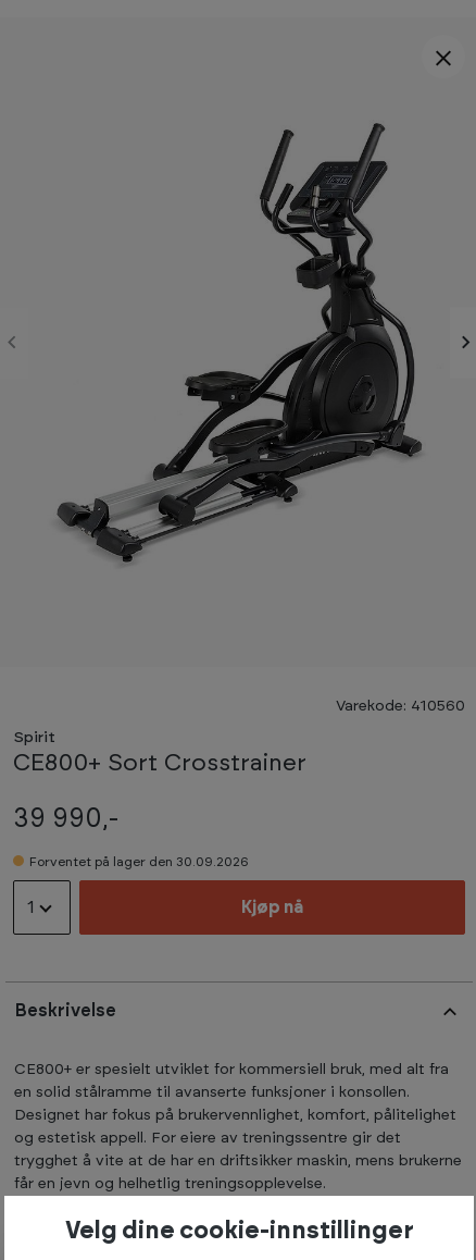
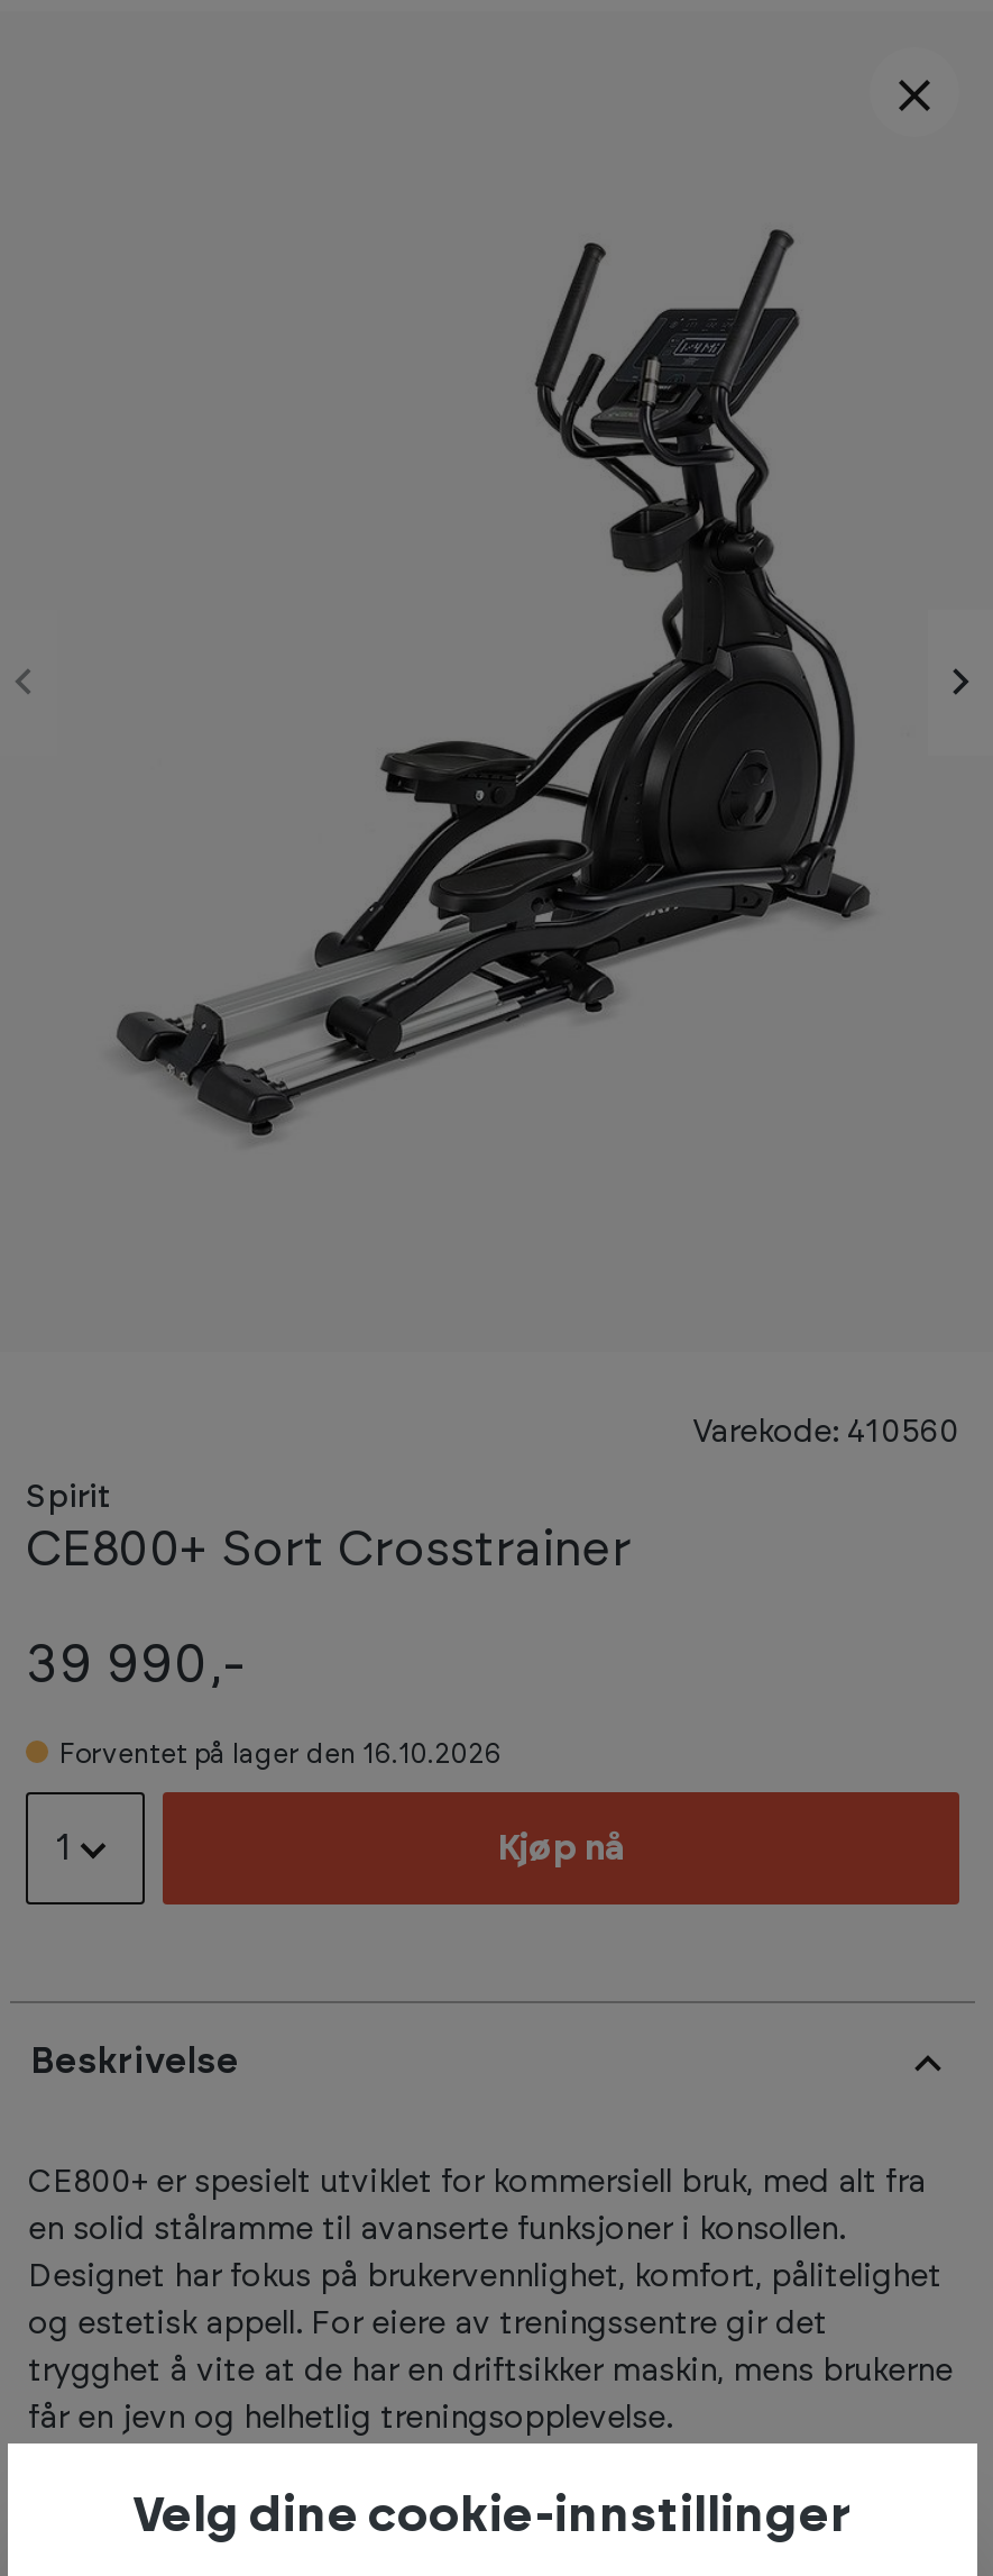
[29,856,249,869] Forventet på lager den 30.09.2026 -> [59,1741,502,1768] Forventet på lager den 16.10.2026

